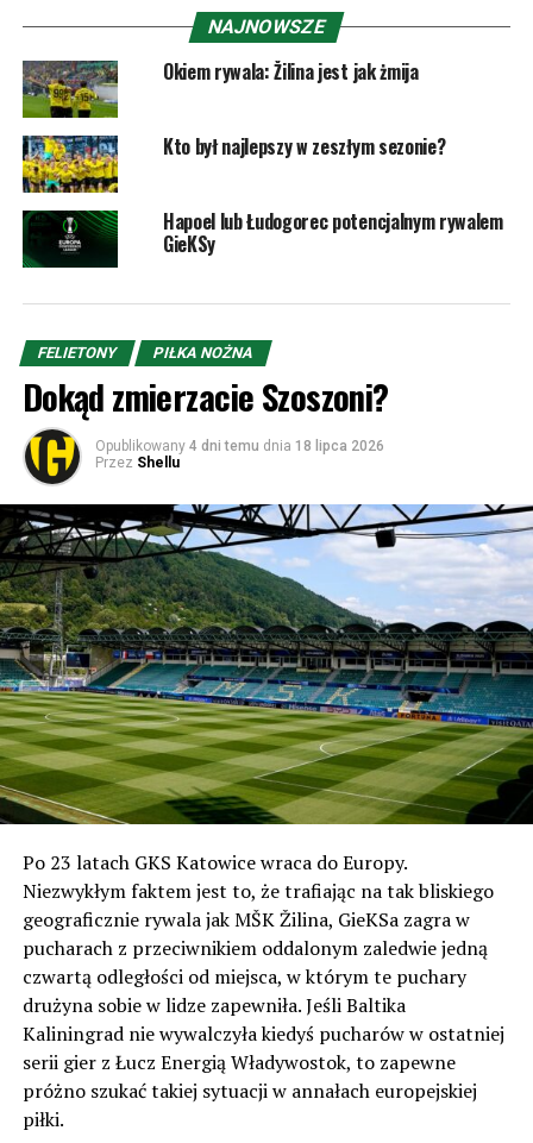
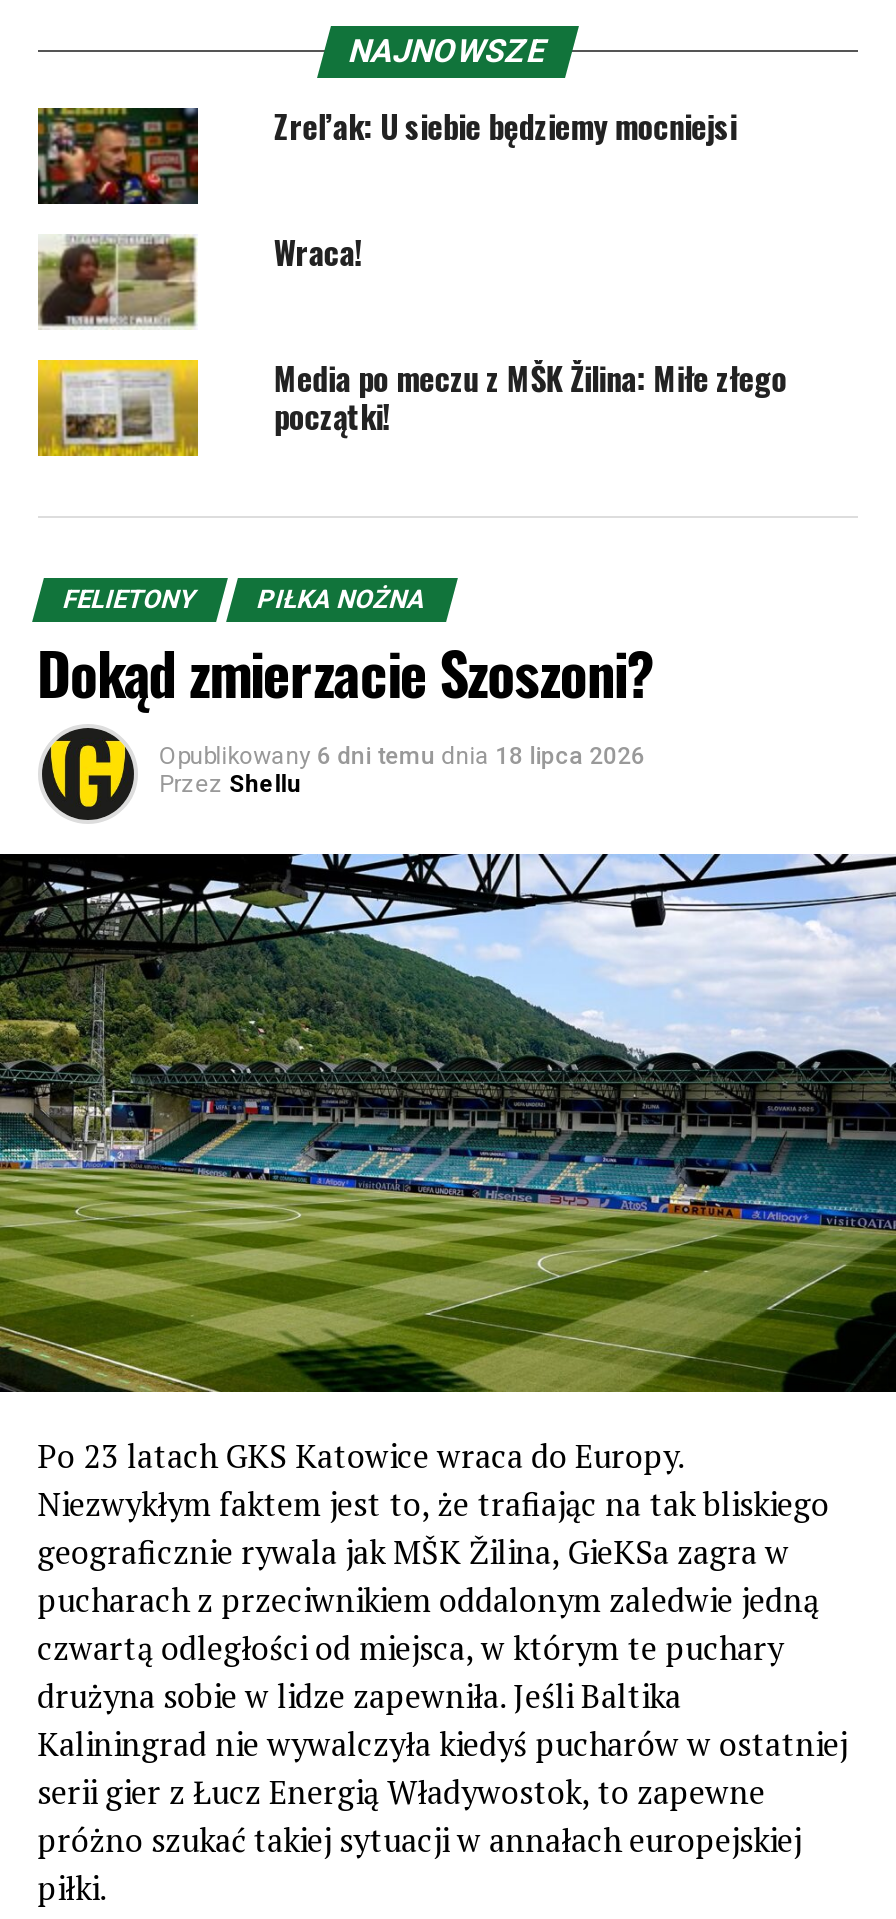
[21,57,418,119] [image] | Okiem rywala: Žilina jest jak żmija -> [36,102,737,206] [image] | Zrel’ak: U siebie będziemy mocniejsi
[21,132,445,194] [image] | Kto był najlepszy w zeszłym sezonie? -> [36,228,362,330] [image] | Wraca!
[21,207,503,269] [image] | Hapoel lub Łudogorec potencjalnym rywalem | GieKSy -> [36,354,787,458] [image] | Media po meczu z MŠK Žilina: Miłe złego | początki!
[95,438,384,454] Opublikowany 4 dni temu dnia 18 lipca 2026 -> [159,742,645,770] Opublikowany 6 dni temu dnia 18 lipca 2026

